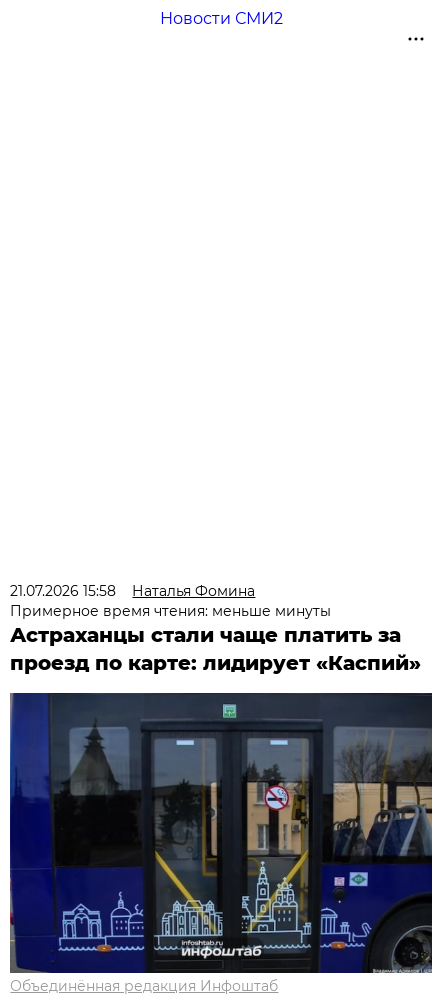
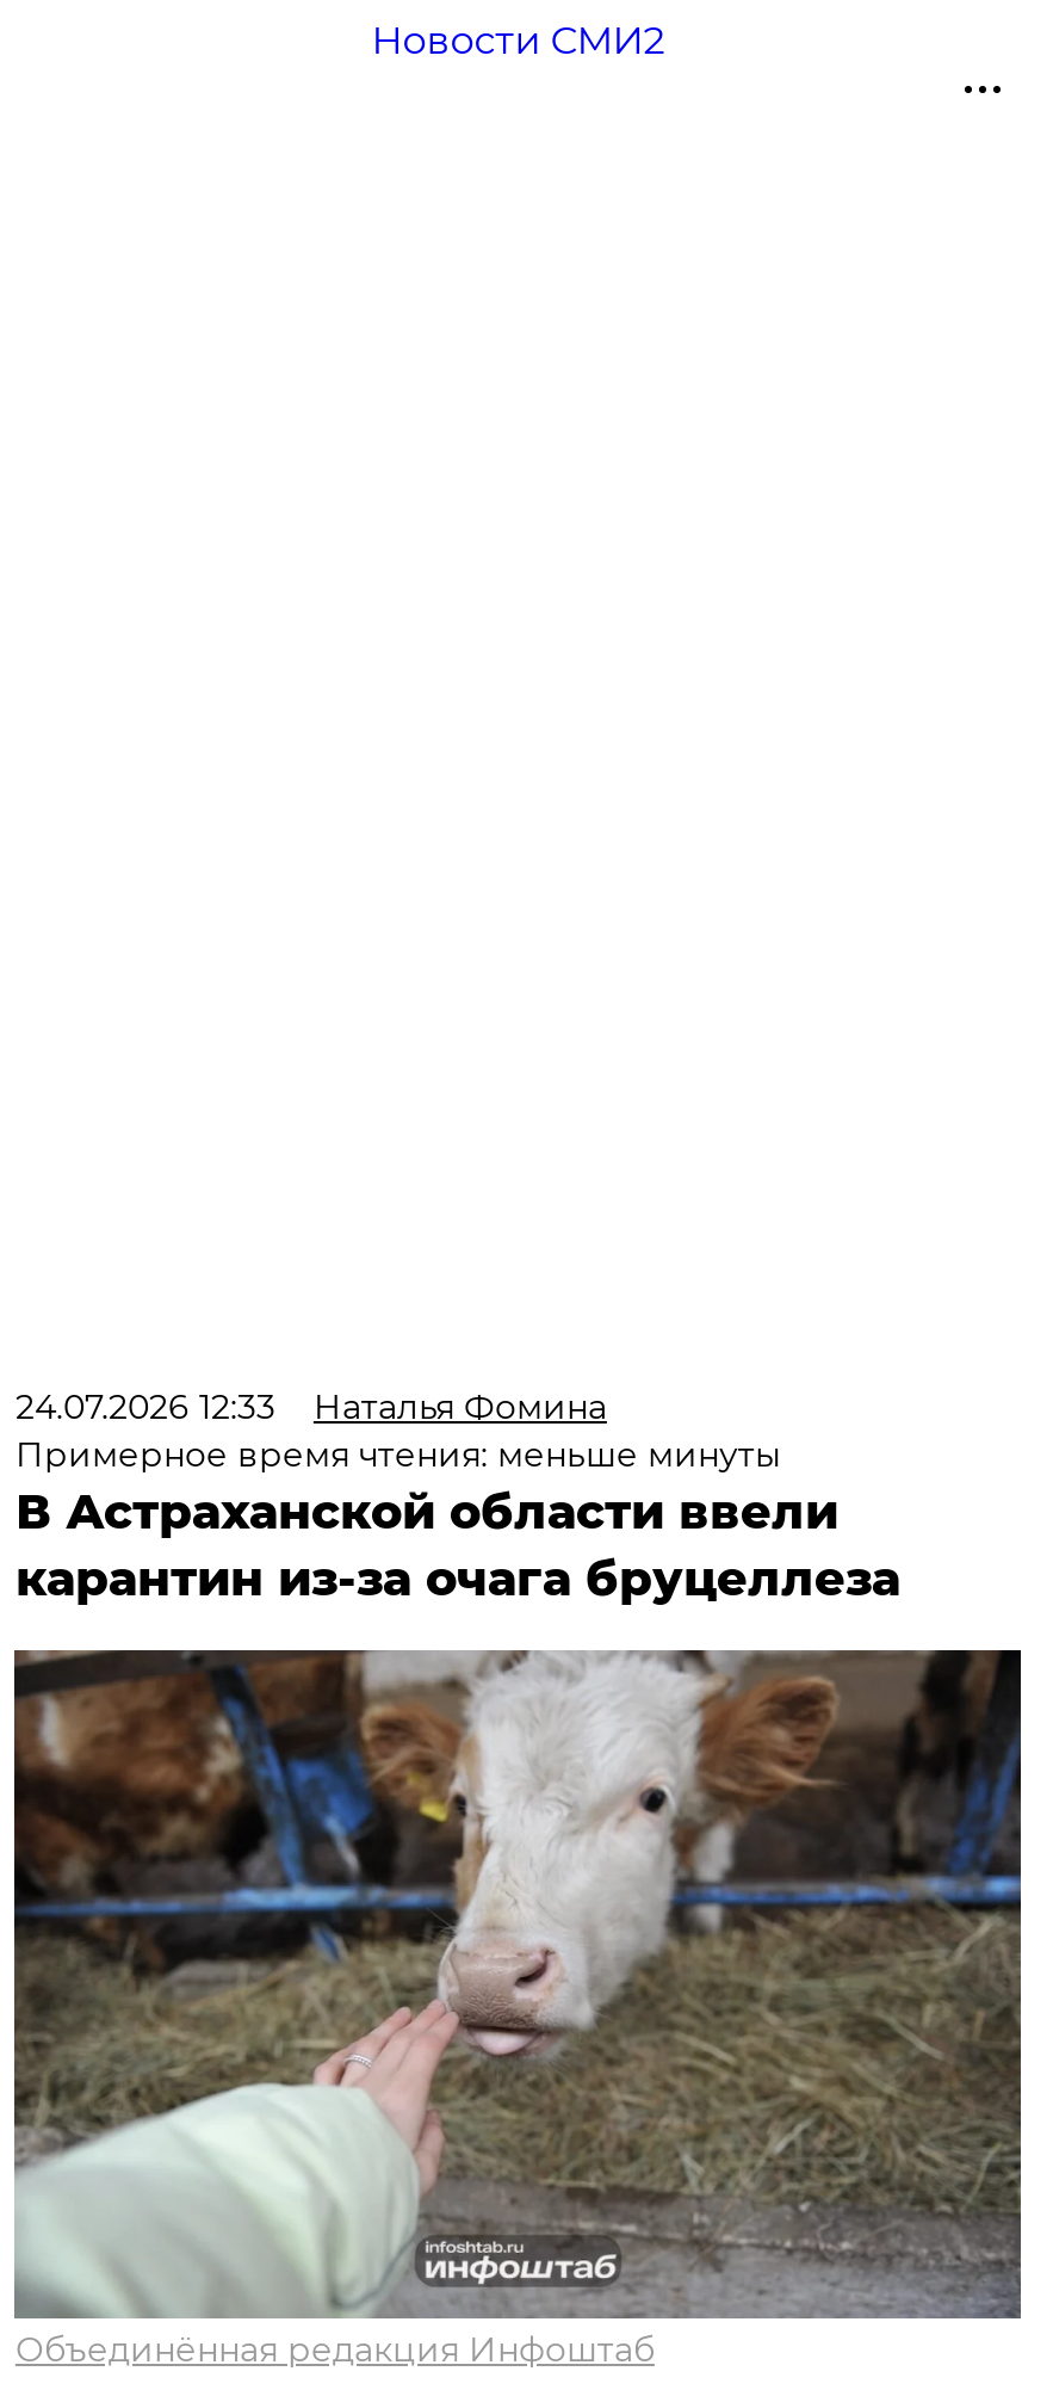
[10,582,255,600] 21.07.2026 15:58 Наталья Фомина -> [15,1385,607,1428] 24.07.2026 12:33 Наталья Фомина
[10,623,421,675] Астраханцы стали чаще платить за | проезд по карте: лидирует «Каспий» -> [15,1483,900,1607] В Астраханской области ввели | карантин из-за очага бруцеллеза
[9,692,433,974] [image] -> [12,1648,1023,2321] [image]

